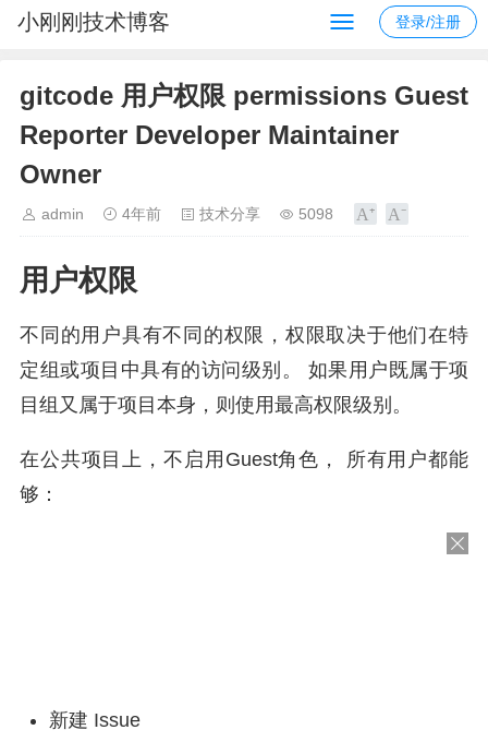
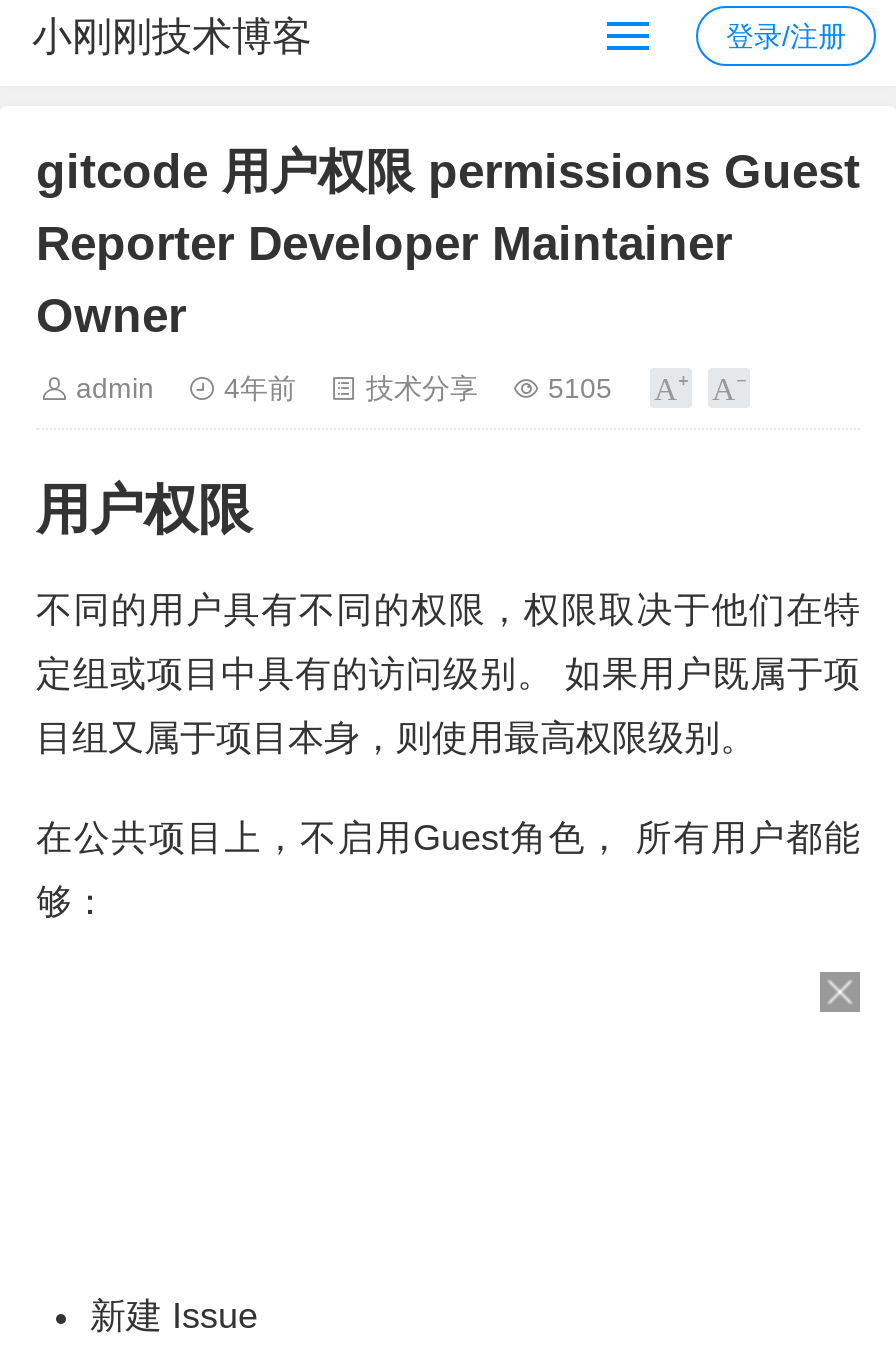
[298,205,333,223] 5098 -> [548,372,612,404] 5105

